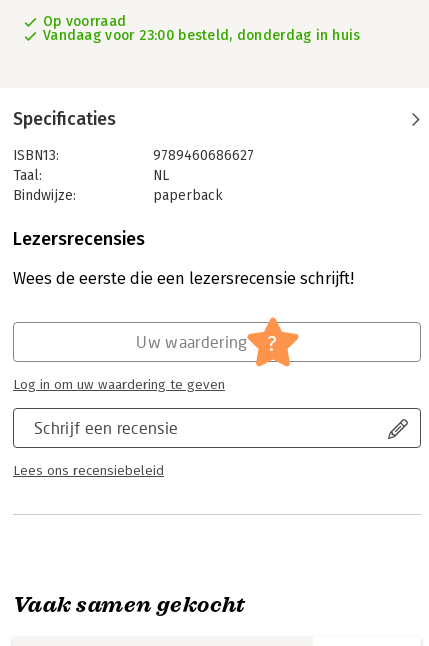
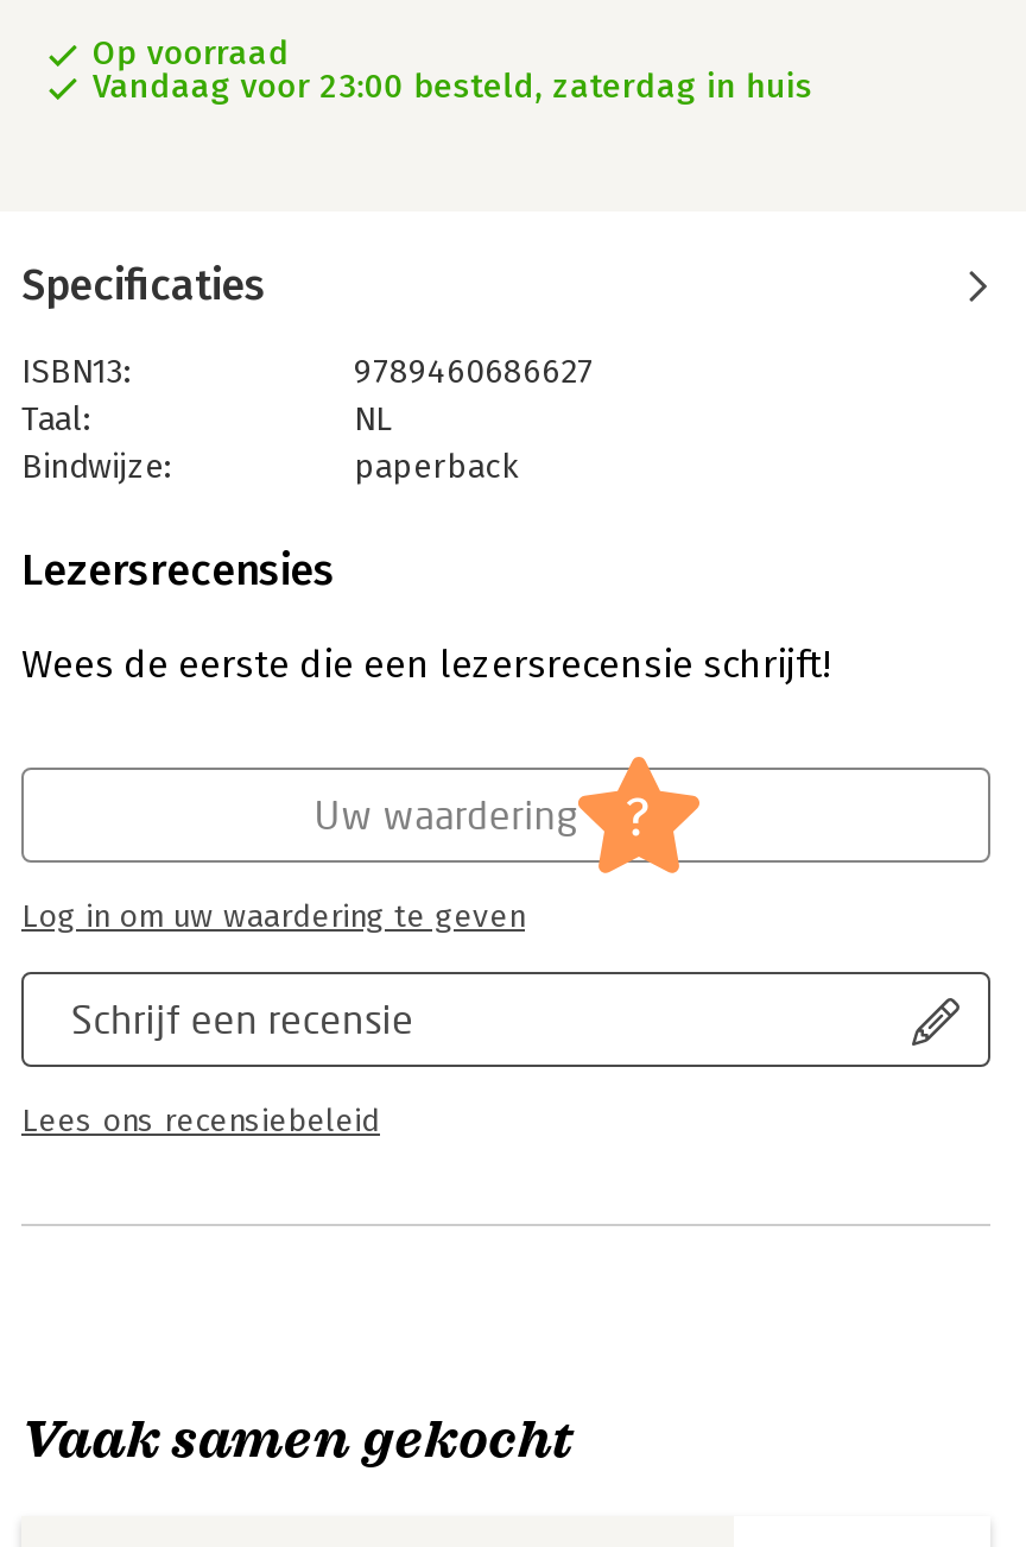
[43,27,361,44] Vandaag voor 23:00 besteld, donderdag in huis -> [93,67,813,107] Vandaag voor 23:00 besteld, zaterdag in huis

